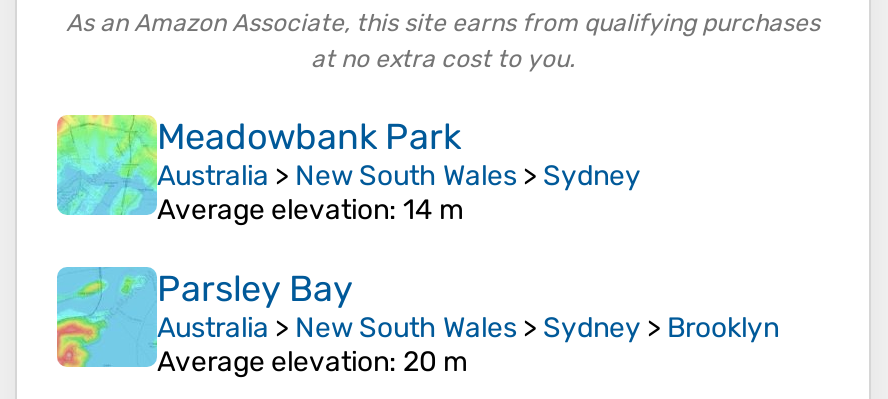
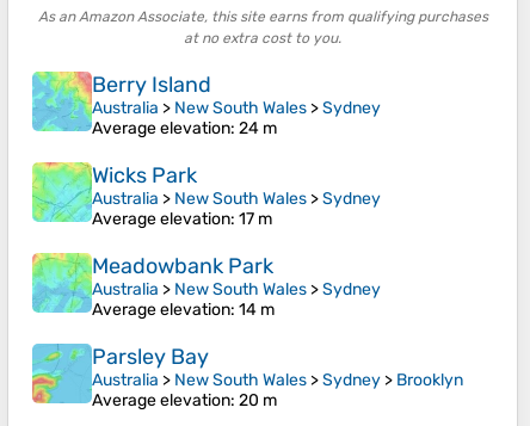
none -> [31,70,381,229] [image] | Berry Island | Australia > New South Wales > Sydney | Average elevation: 24 m | Wicks Park | Australia > New South Wales > Sydney | Average elevation: 17 m
none -> [31,161,75,223] [image]

